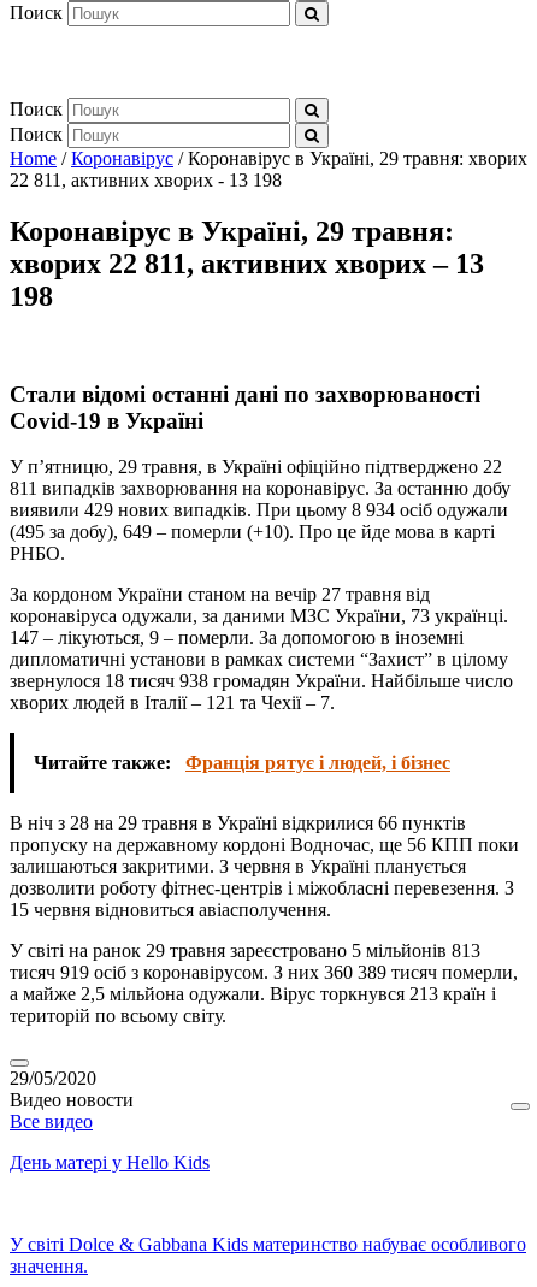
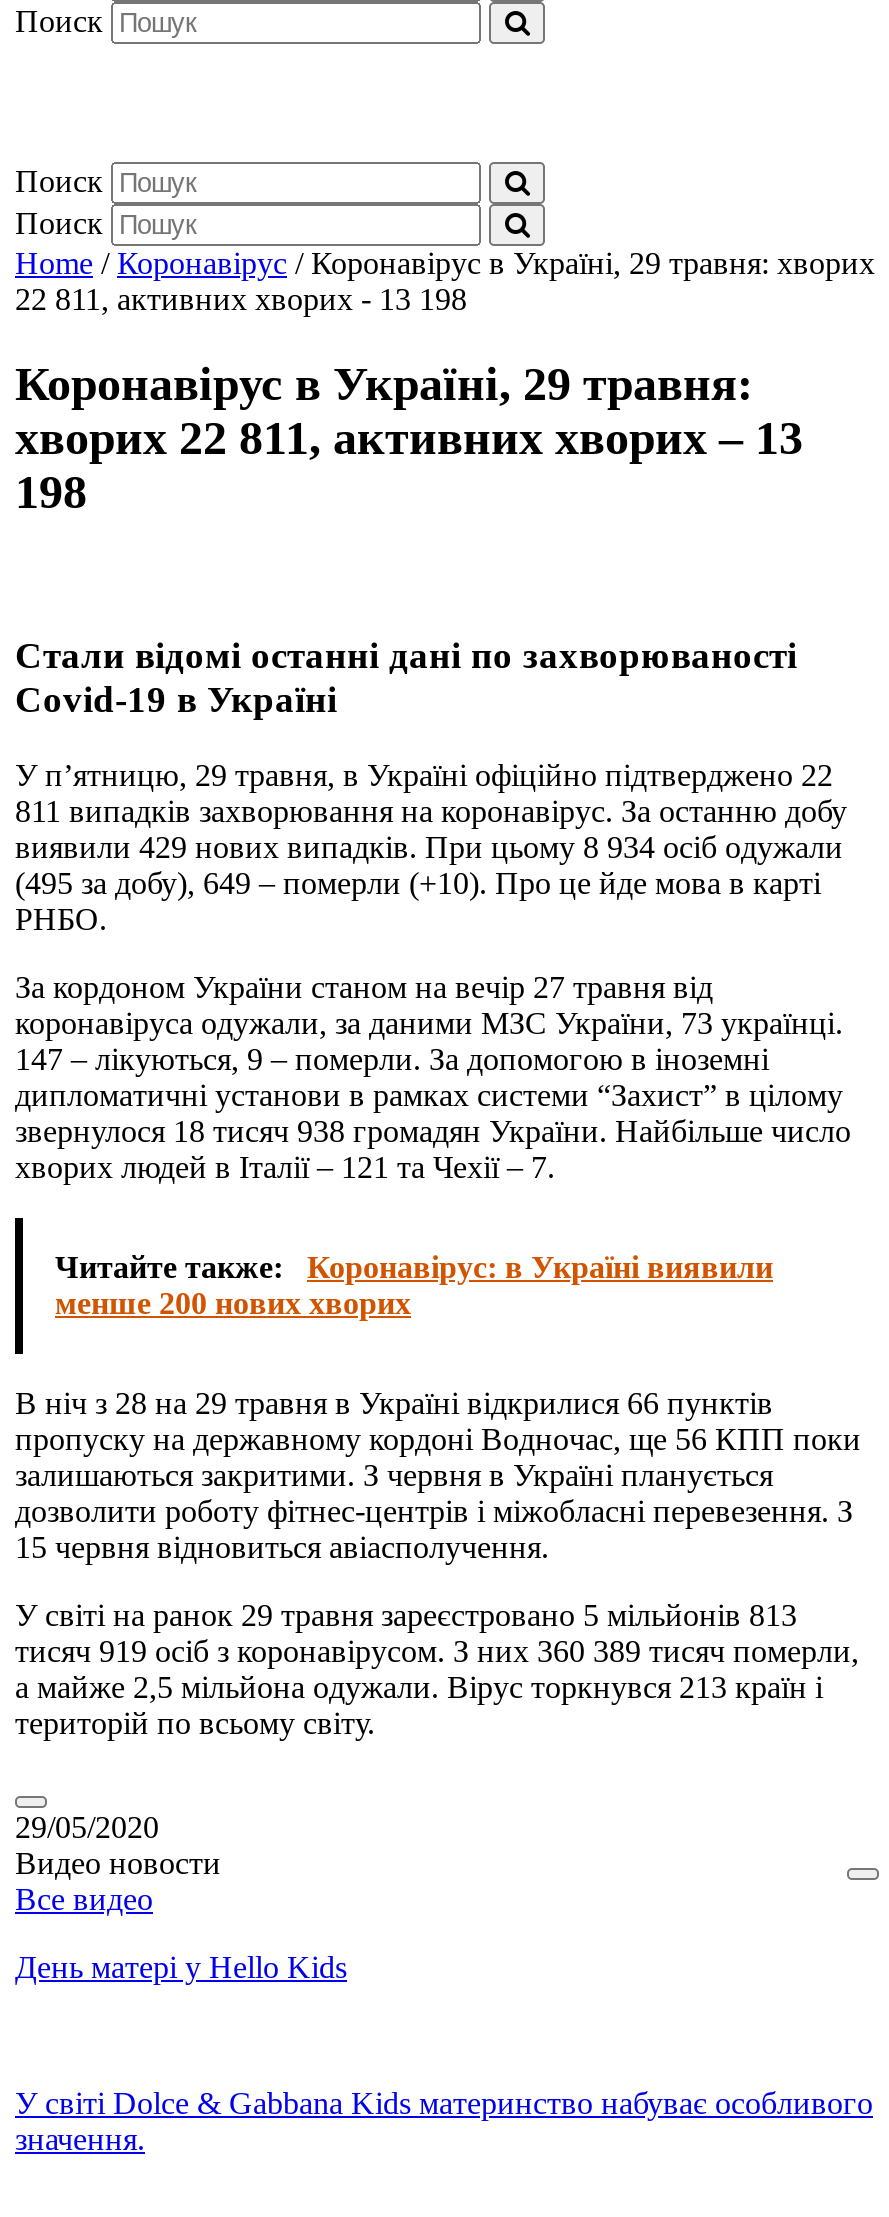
[34,753,450,773] Читайте также: Франція рятує і людей, і бізнес -> [55,1250,773,1320] Читайте также: Коронавірус: в Україні виявили | менше 200 нових хворих

